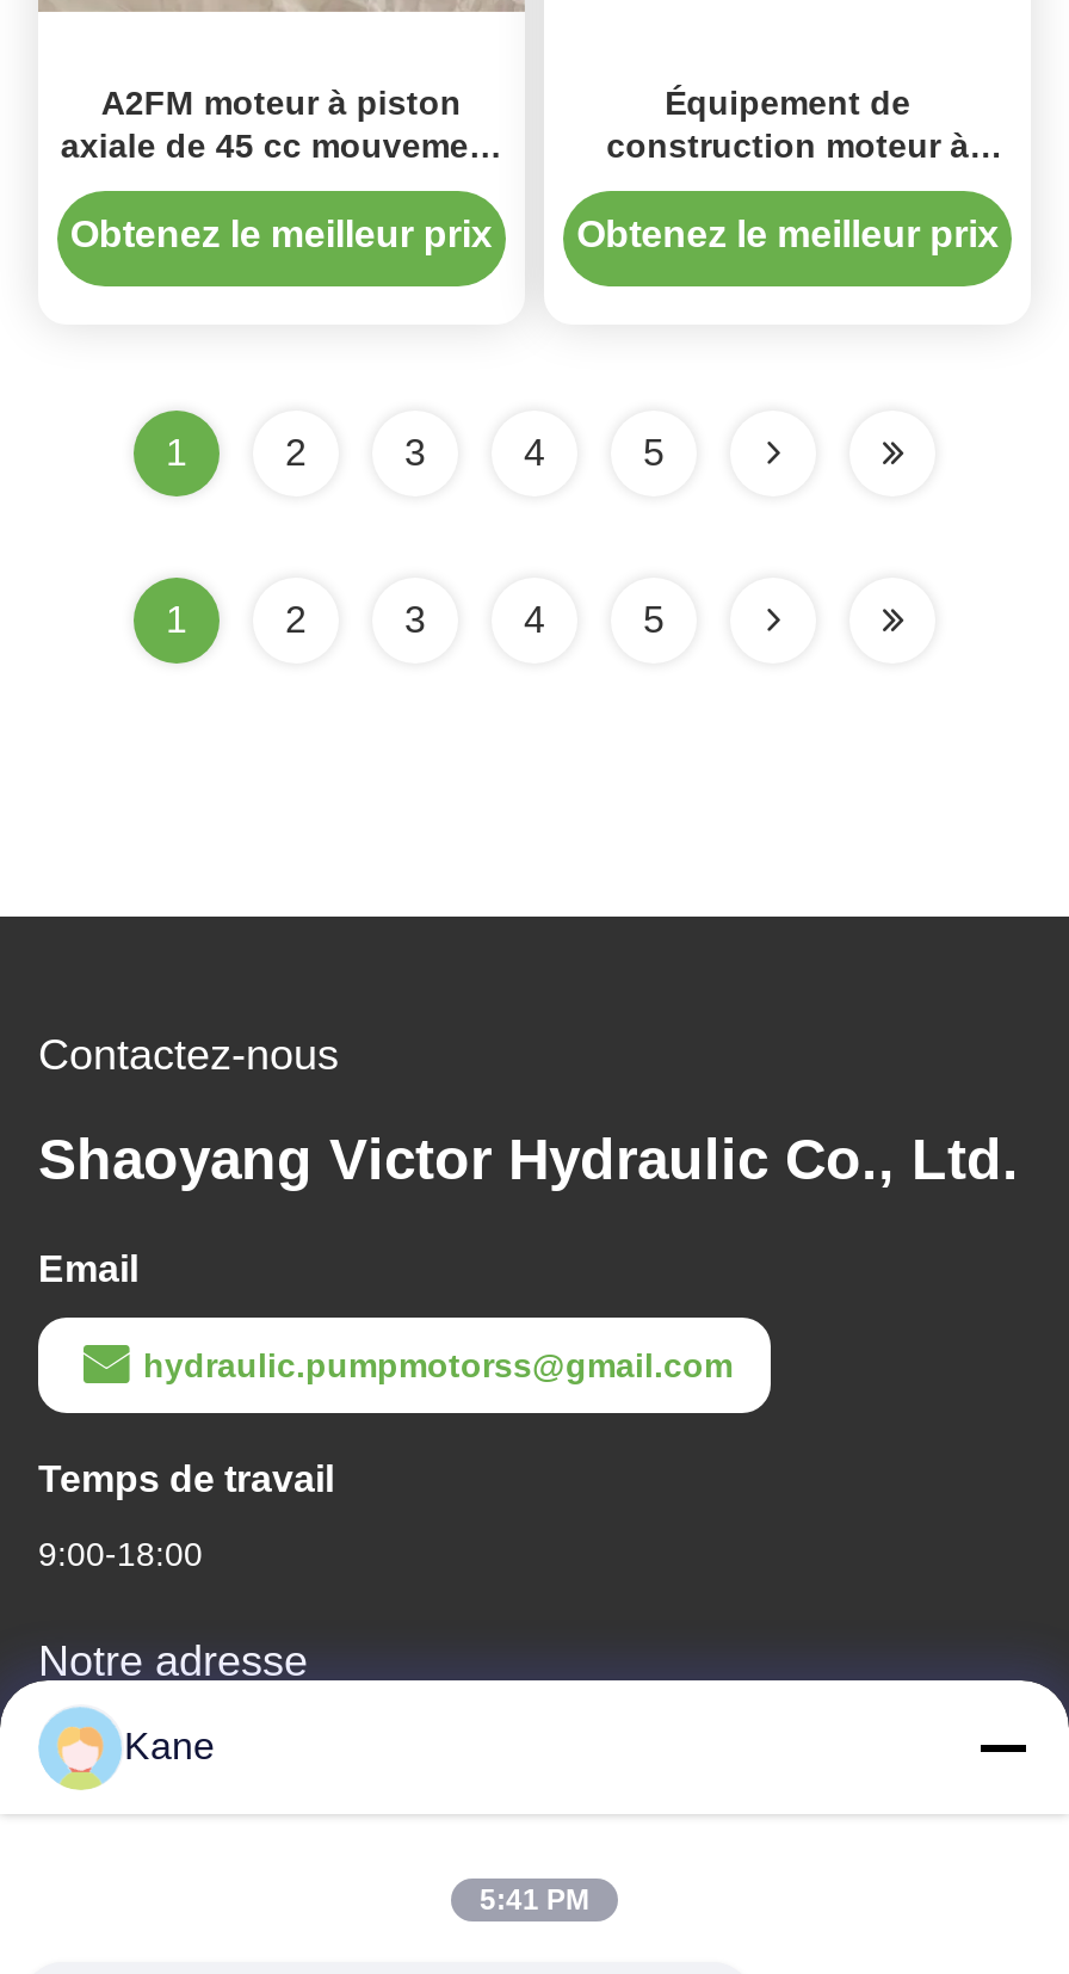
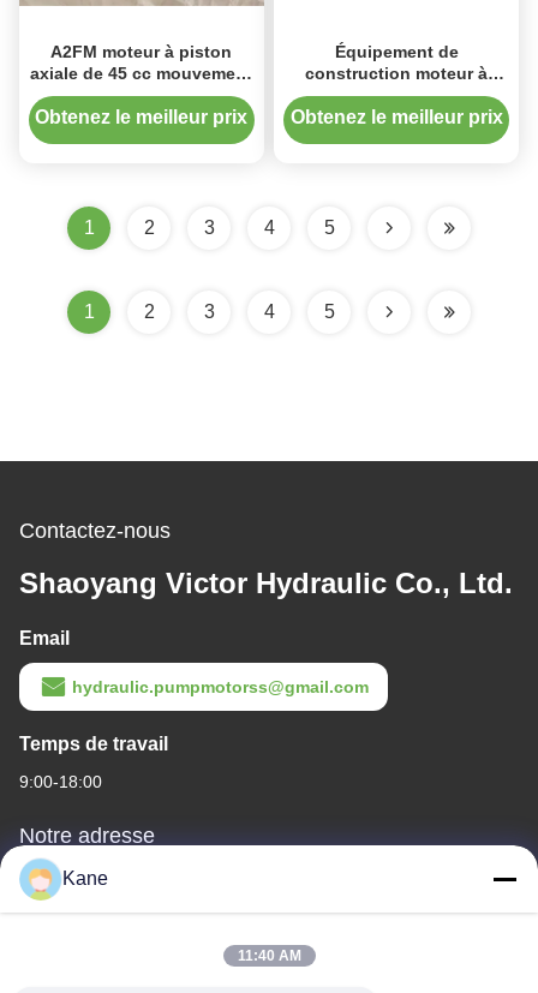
[480,1883,589,1917] 5:41 PM -> [237,947,301,964] 11:40 AM

